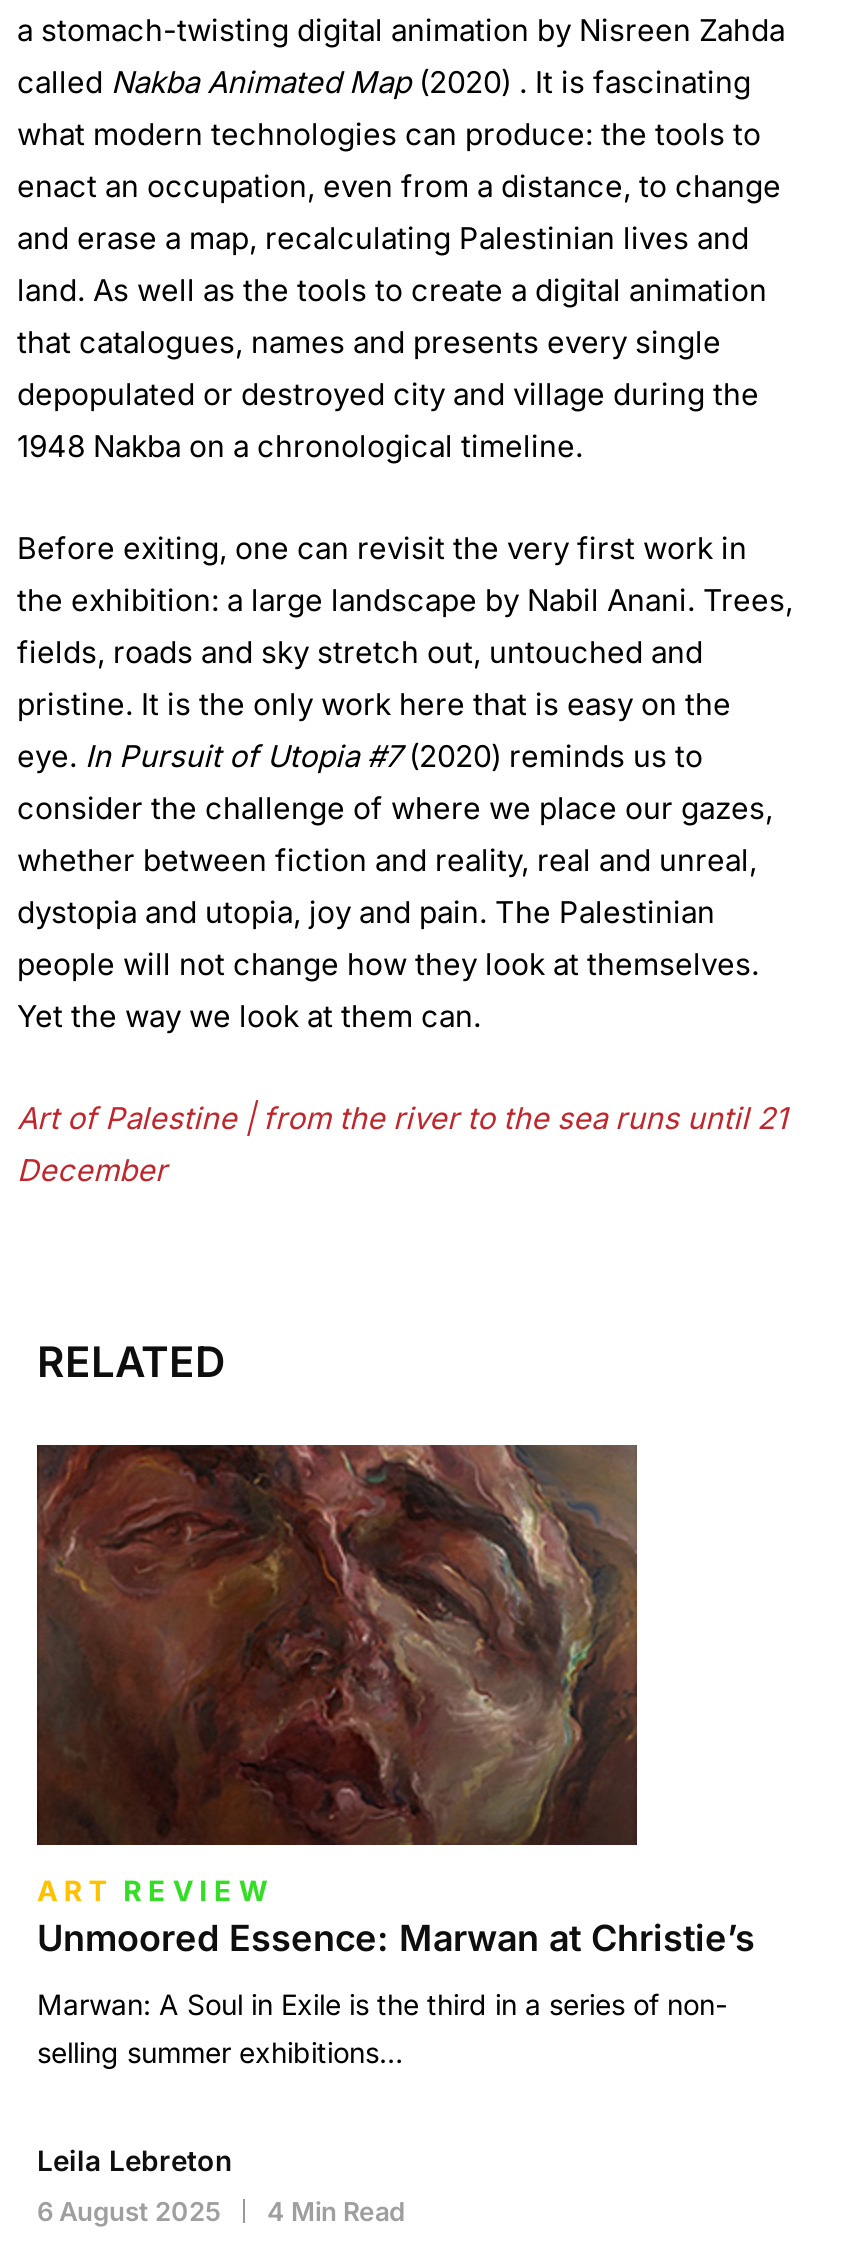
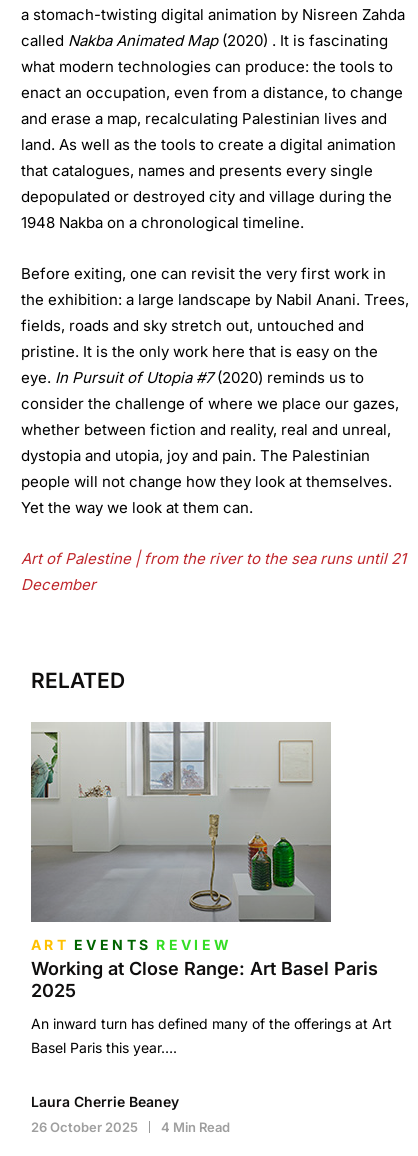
[35,1444,755,1958] [image] | ART REVIEW | Unmoored Essence: Marwan at Christie’s -> [30,722,378,1001] [image] | ART EVENTS REVIEW | Working at Close Range: Art Basel Paris | 2025
[37,1986,727,2068] Marwan: A Soul in Exile is the third in a series of non- | selling summer exhibitions… -> [31,1015,392,1056] An inward turn has defined many of the offerings at Art | Basel Paris this year….
[37,2142,233,2176] Leila Lebreton -> [31,1093,179,1110] Laura Cherrie Beaney
[37,2194,405,2226] 6 August 2025 4 Min Read -> [31,1119,230,1135] 26 October 2025 4 Min Read

